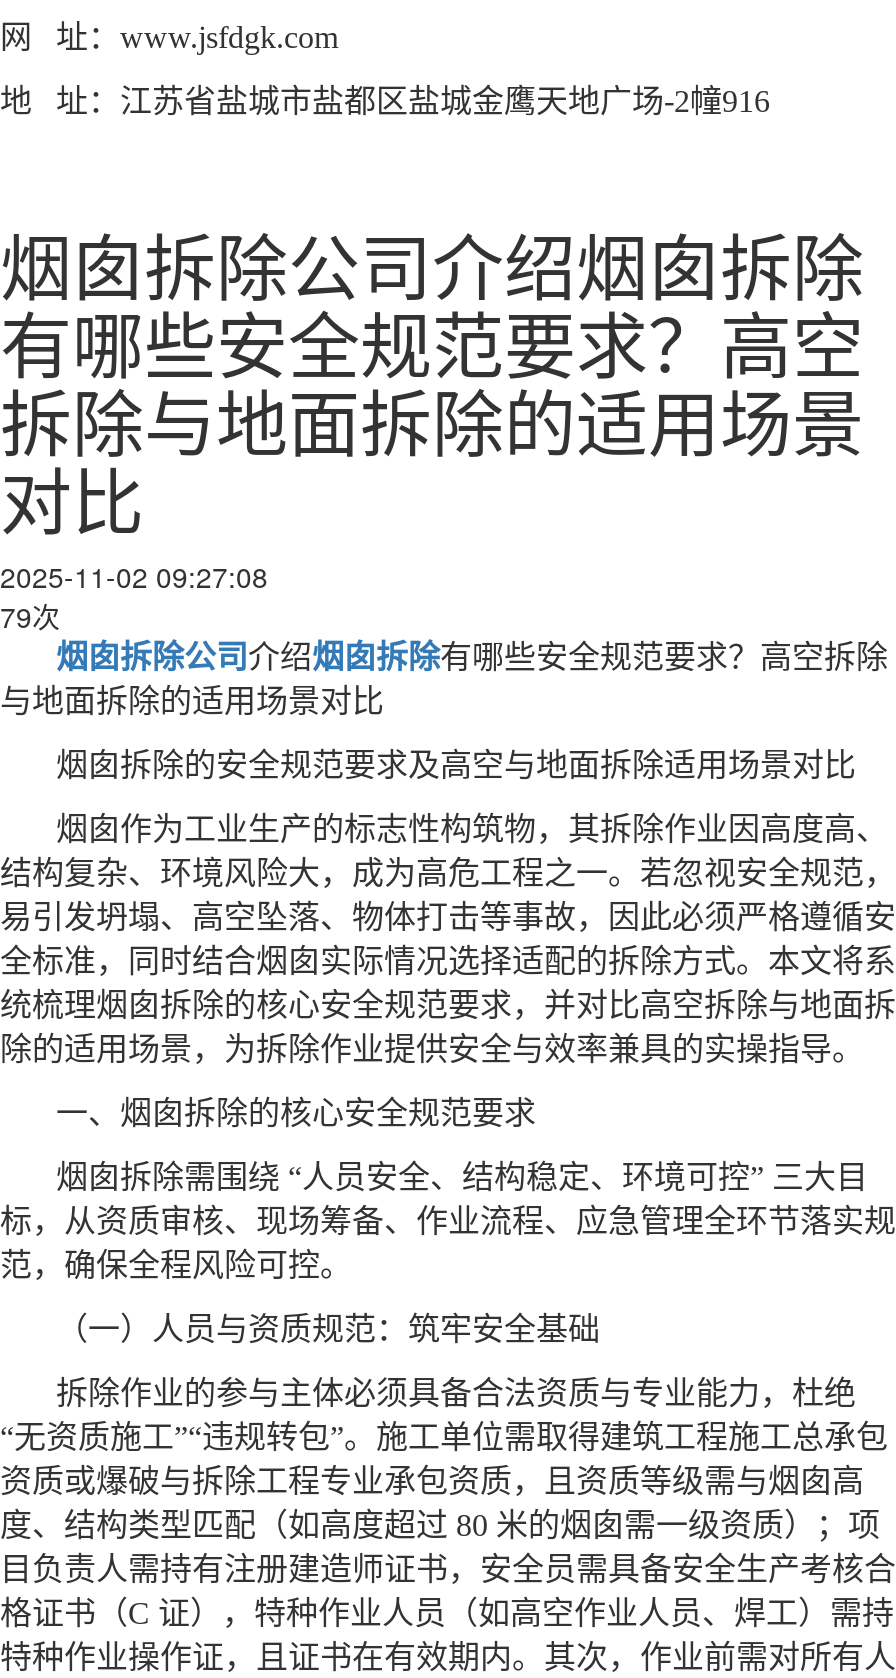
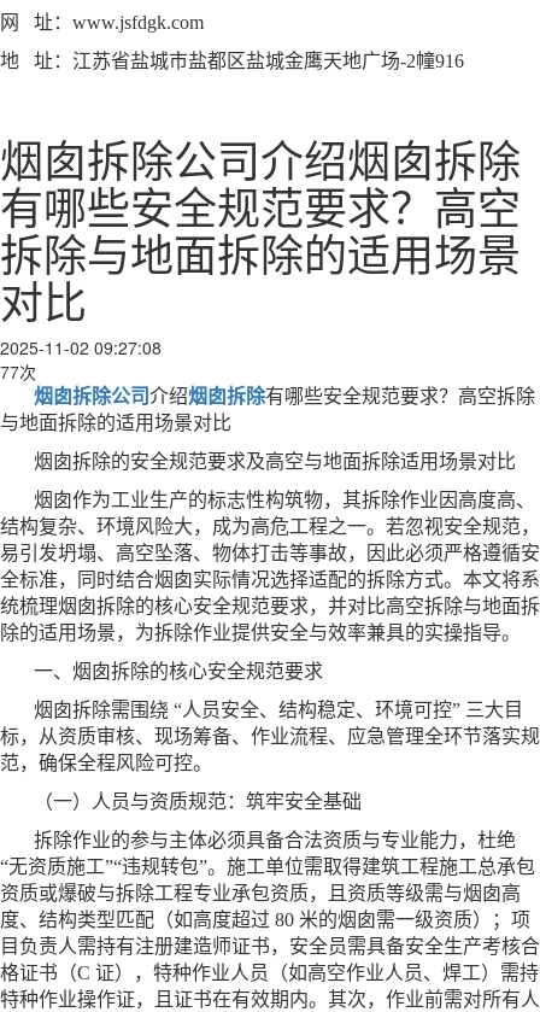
[0,595,60,635] 79次 -> [0,359,36,383] 77次

